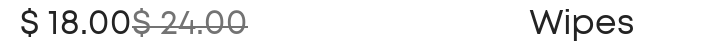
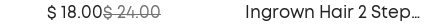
[529,10,635,40] Wipes -> [245,6,411,21] Ingrown Hair 2 Step

